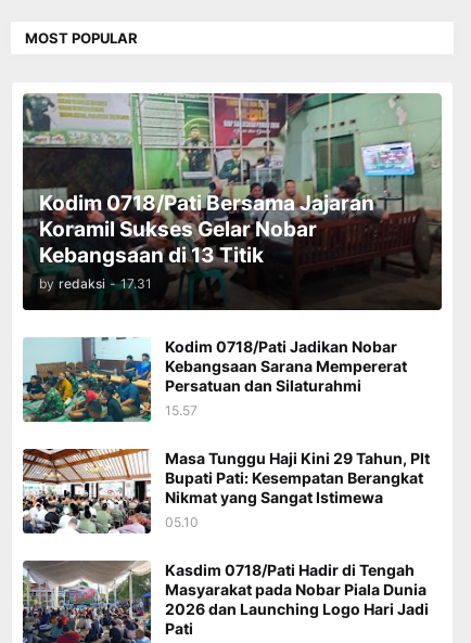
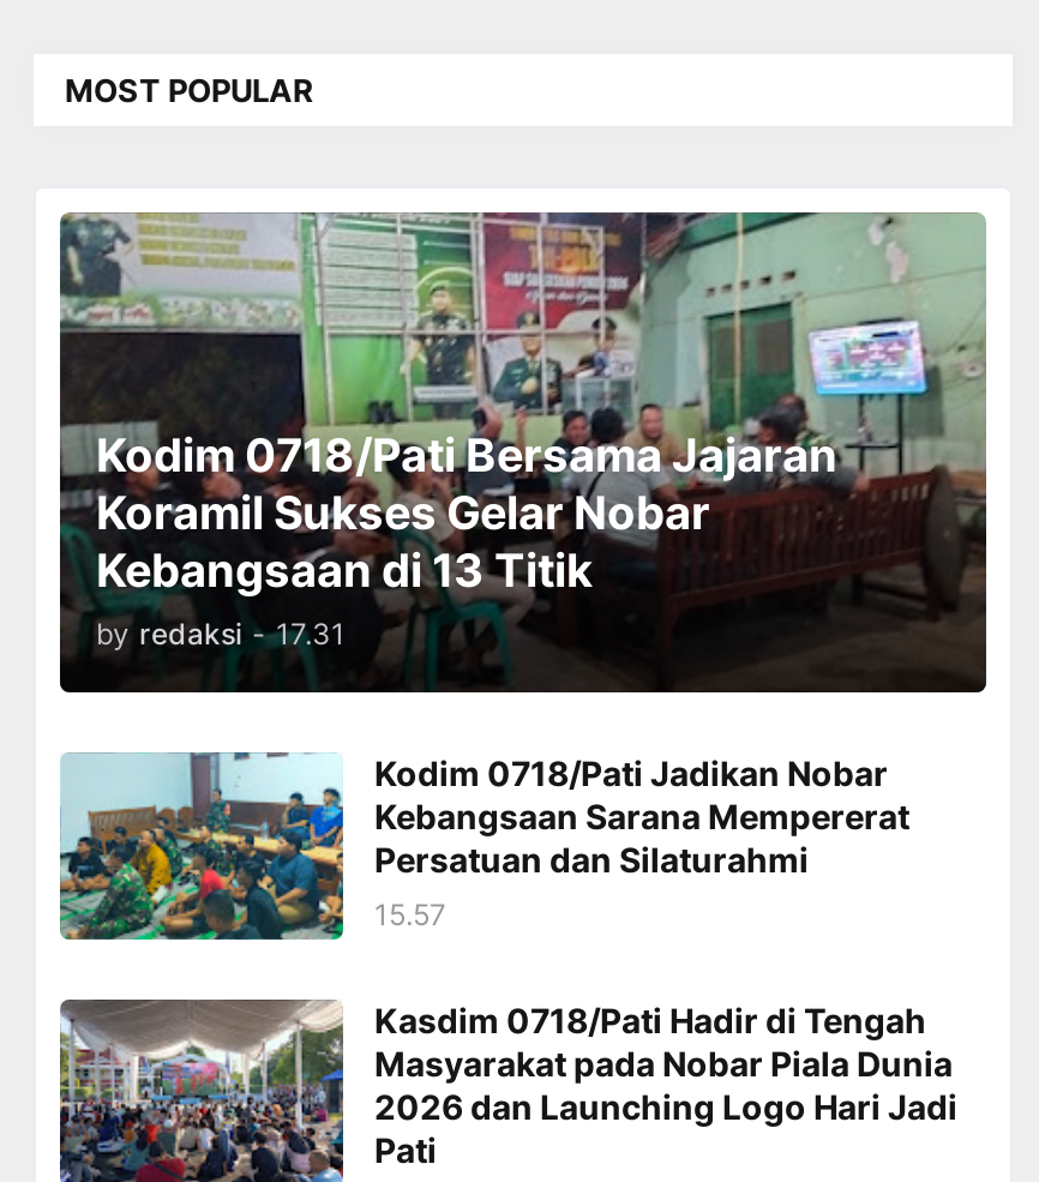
[22,448,430,535] [image] | Masa Tunggu Haji Kini 29 Tahun, Plt | Bupati Pati: Kesempatan Berangkat | Nikmat yang Sangat Istimewa | 05.10 -> none

